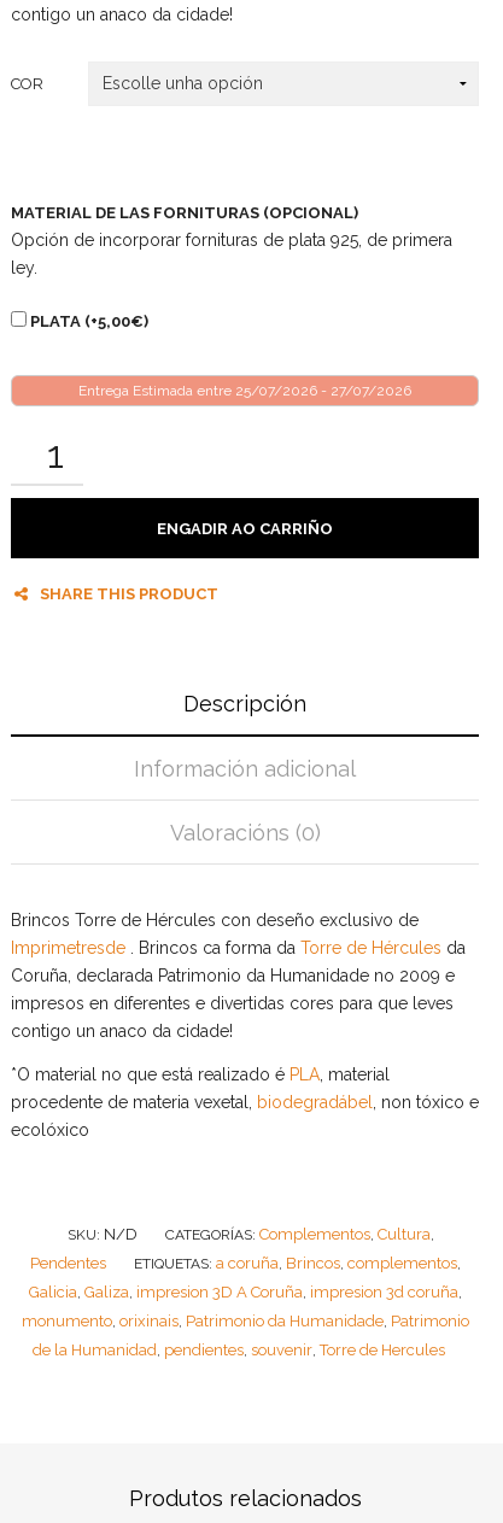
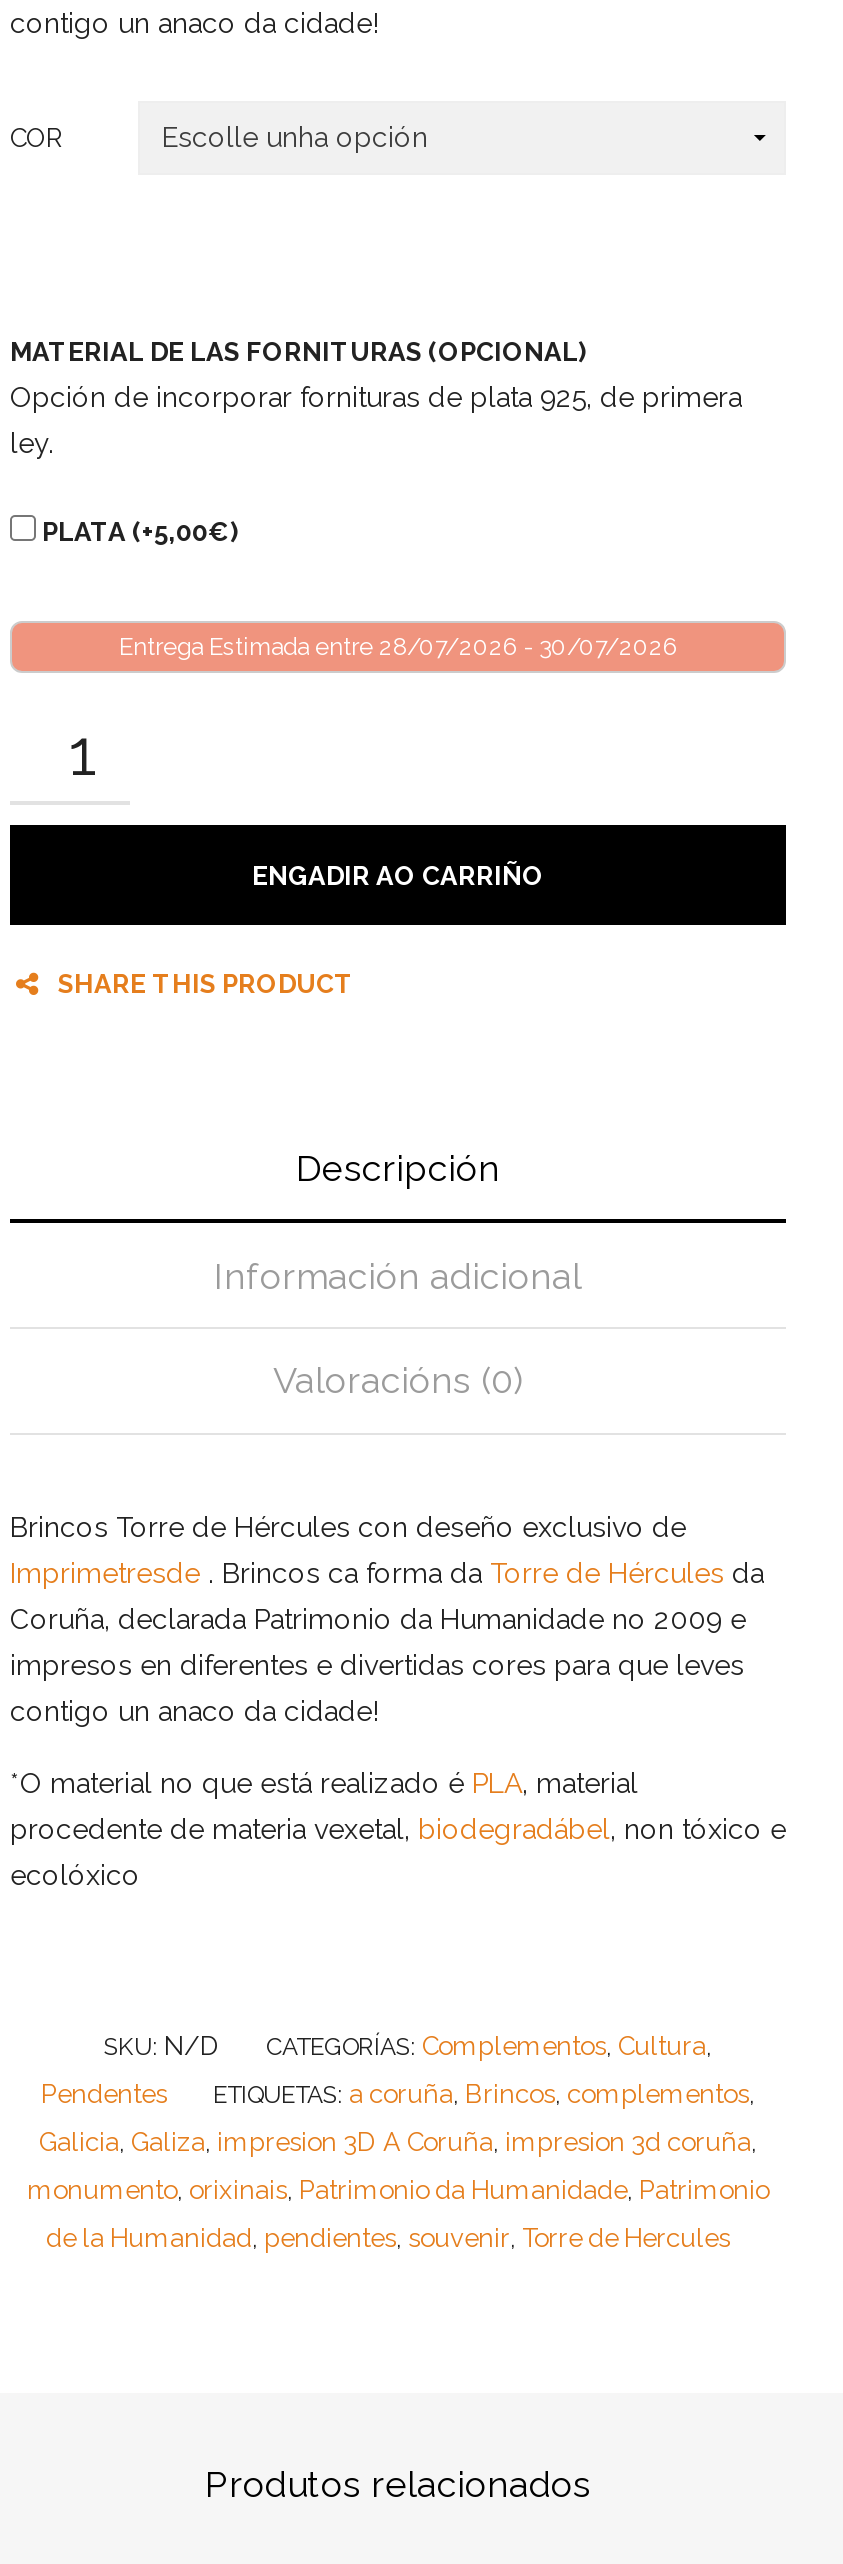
[78,382,411,399] Entrega Estimada entre 25/07/2026 - 27/07/2026 -> [119,633,677,661] Entrega Estimada entre 28/07/2026 - 30/07/2026

